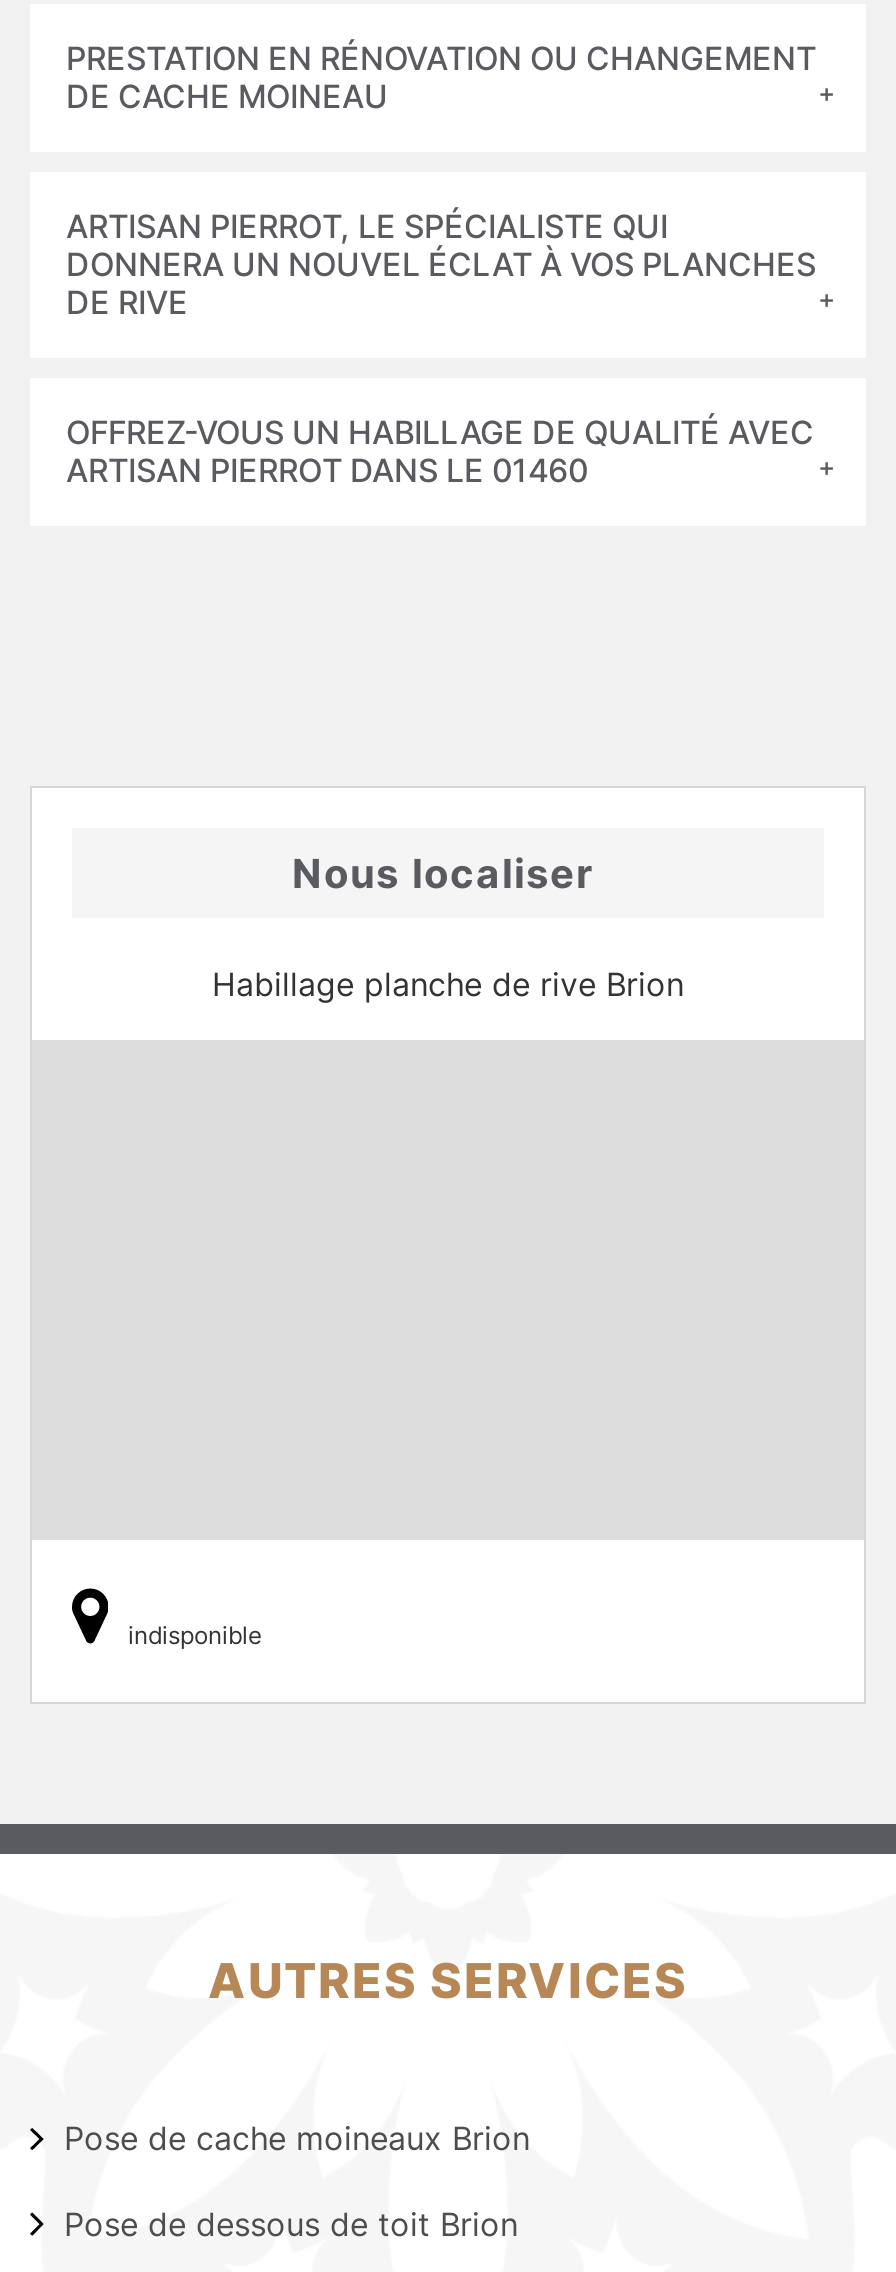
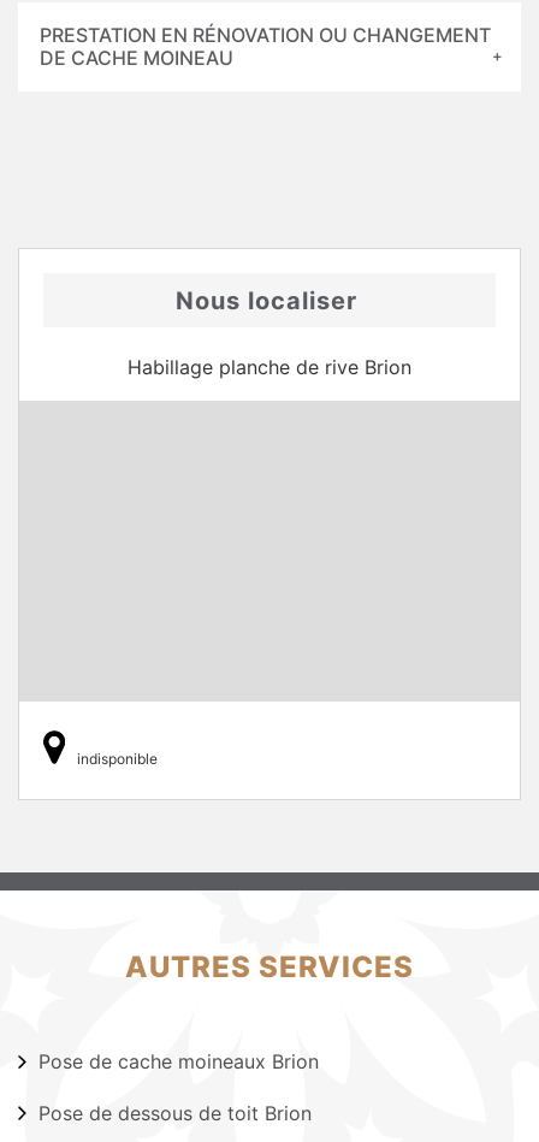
[66,206,816,490] ARTISAN PIERROT, LE SPÉCIALISTE QUI | DONNERA UN NOUVEL ÉCLAT À VOS PLANCHES | DE RIVE | OFFREZ-VOUS UN HABILLAGE DE QUALITÉ AVEC | ARTISAN PIERROT DANS LE 01460 -> none

